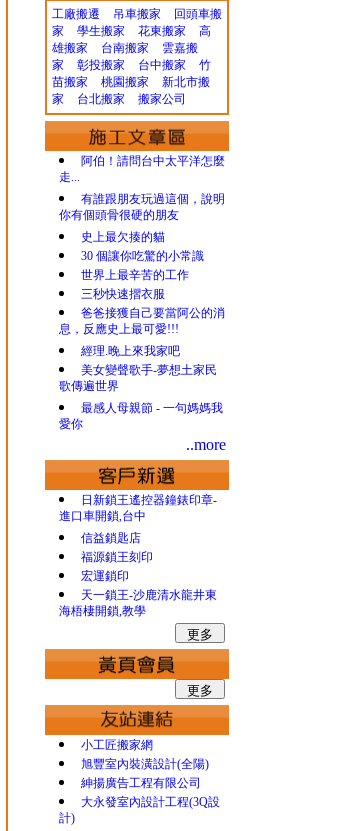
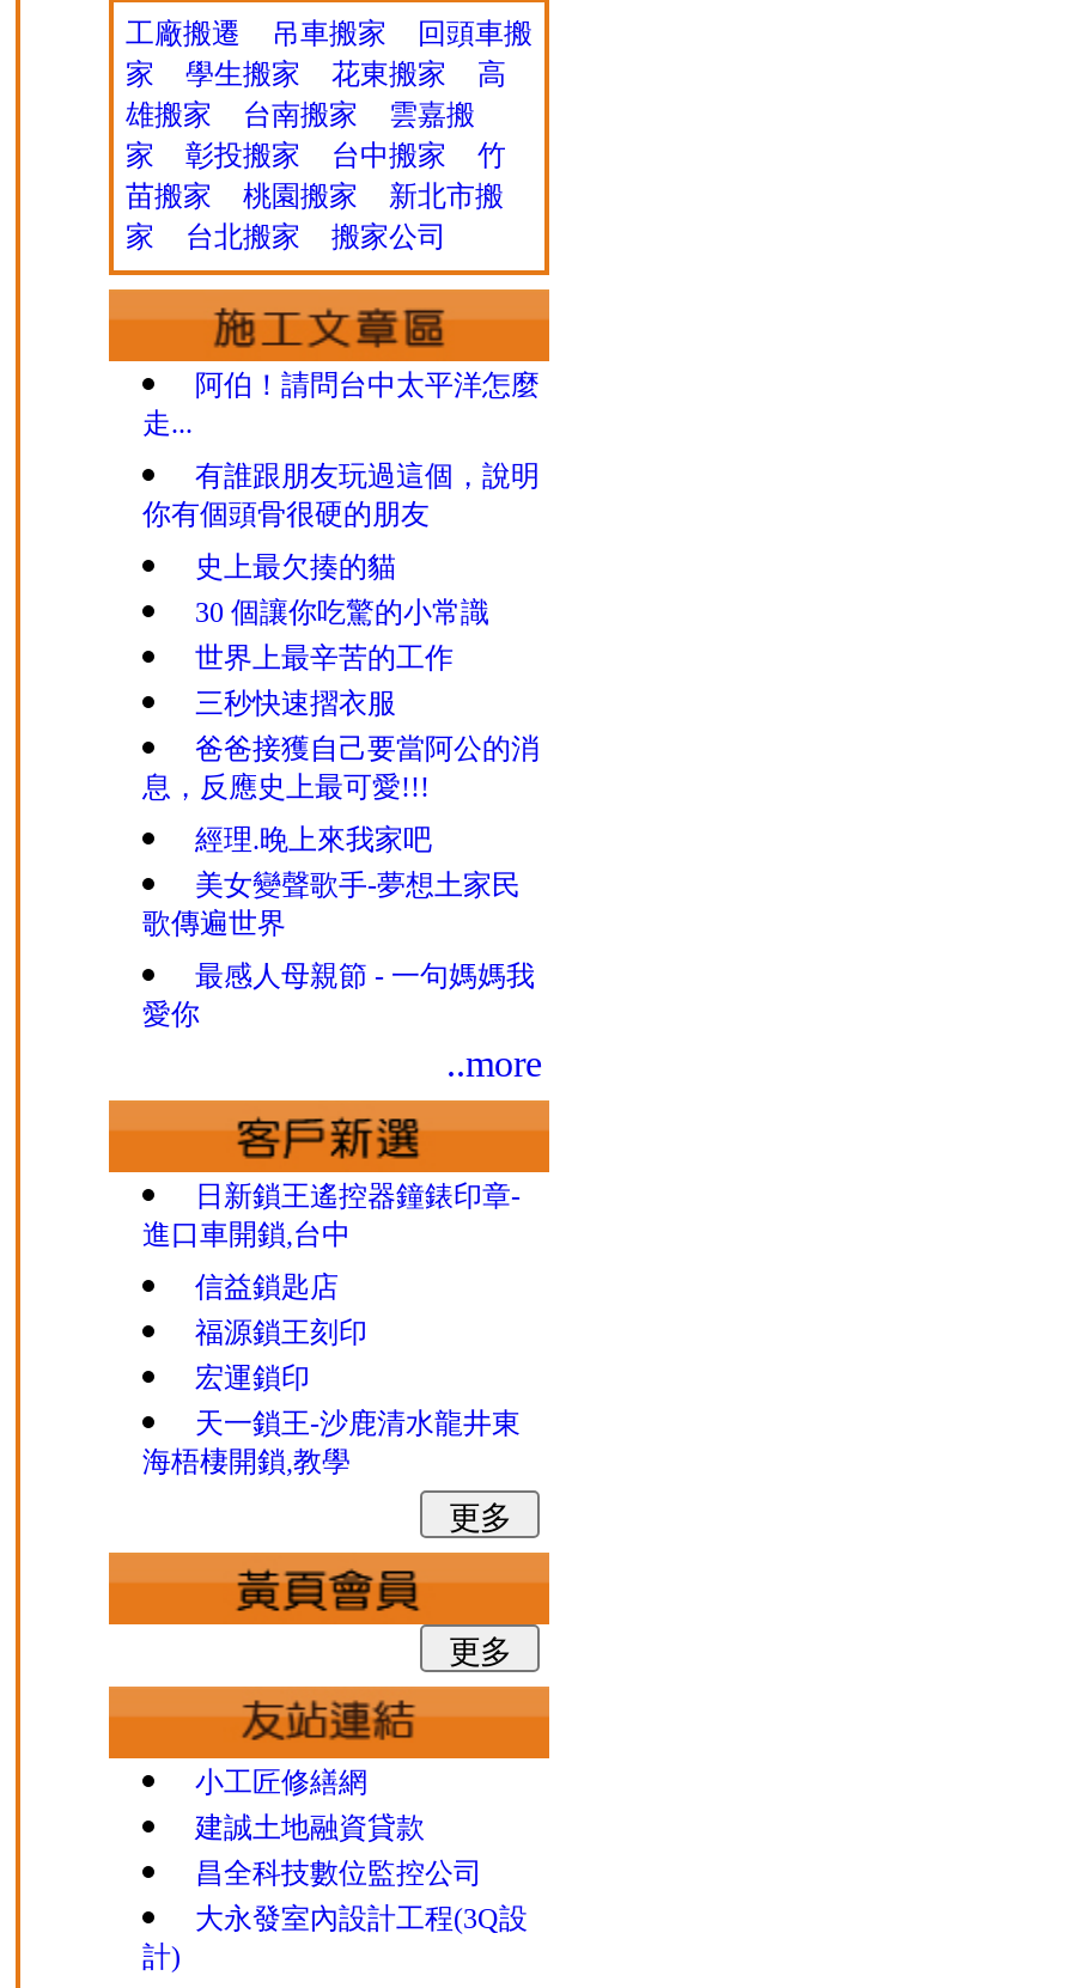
[81,738,209,790] 小工匠搬家網 | 旭豐室內裝潢設計(全陽) | 紳揚廣告工程有限公司 -> [195,1766,482,1890] 小工匠修繕網 | 建誠土地融資貸款 | 昌全科技數位監控公司

